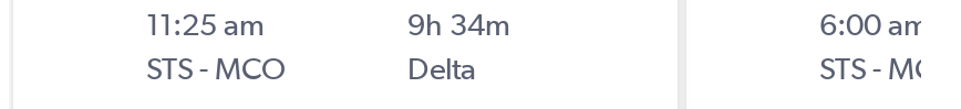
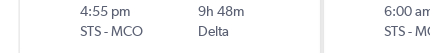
[146,7,263,42] 11:25 am -> [80,3,130,19] 4:55 pm
[407,7,509,42] 9h 34m -> [198,3,244,19] 9h 48m

